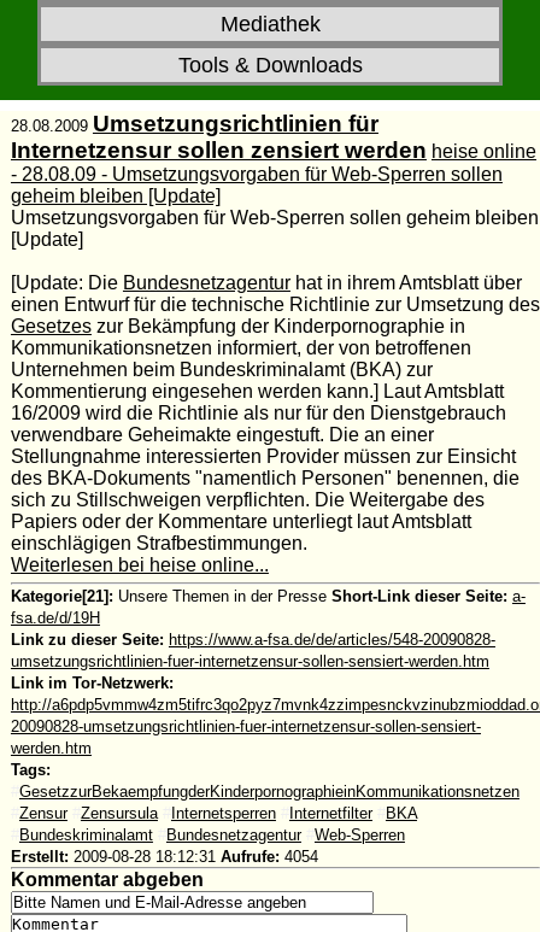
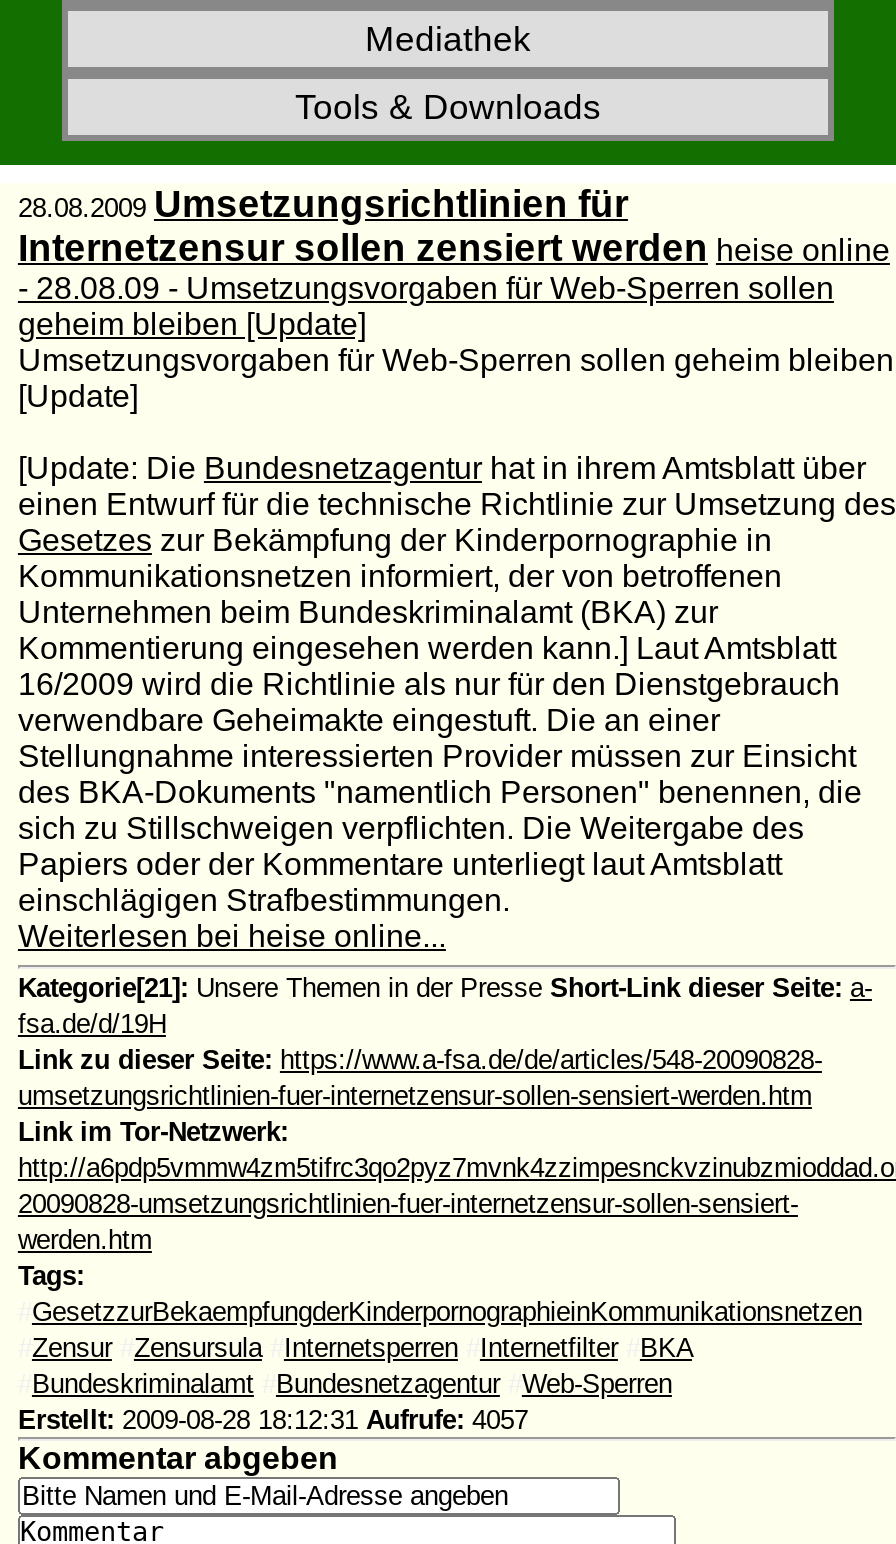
[11,847,318,865] Erstellt: 2009-08-28 18:12:31 Aufrufe: 4054 -> [18,1404,528,1434] Erstellt: 2009-08-28 18:12:31 Aufrufe: 4057

